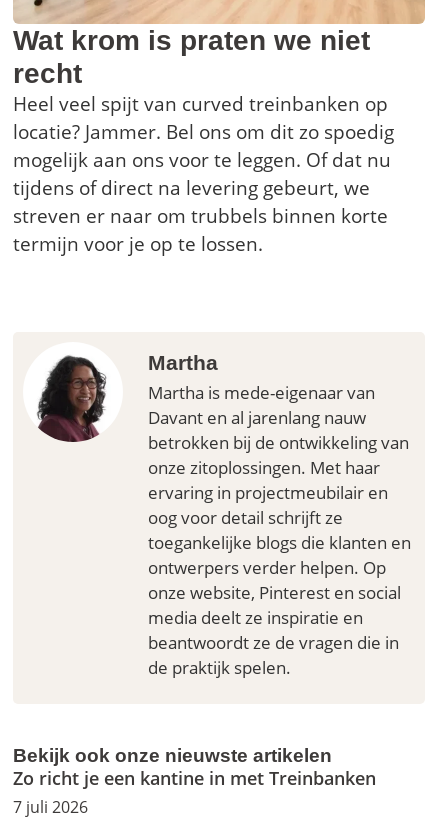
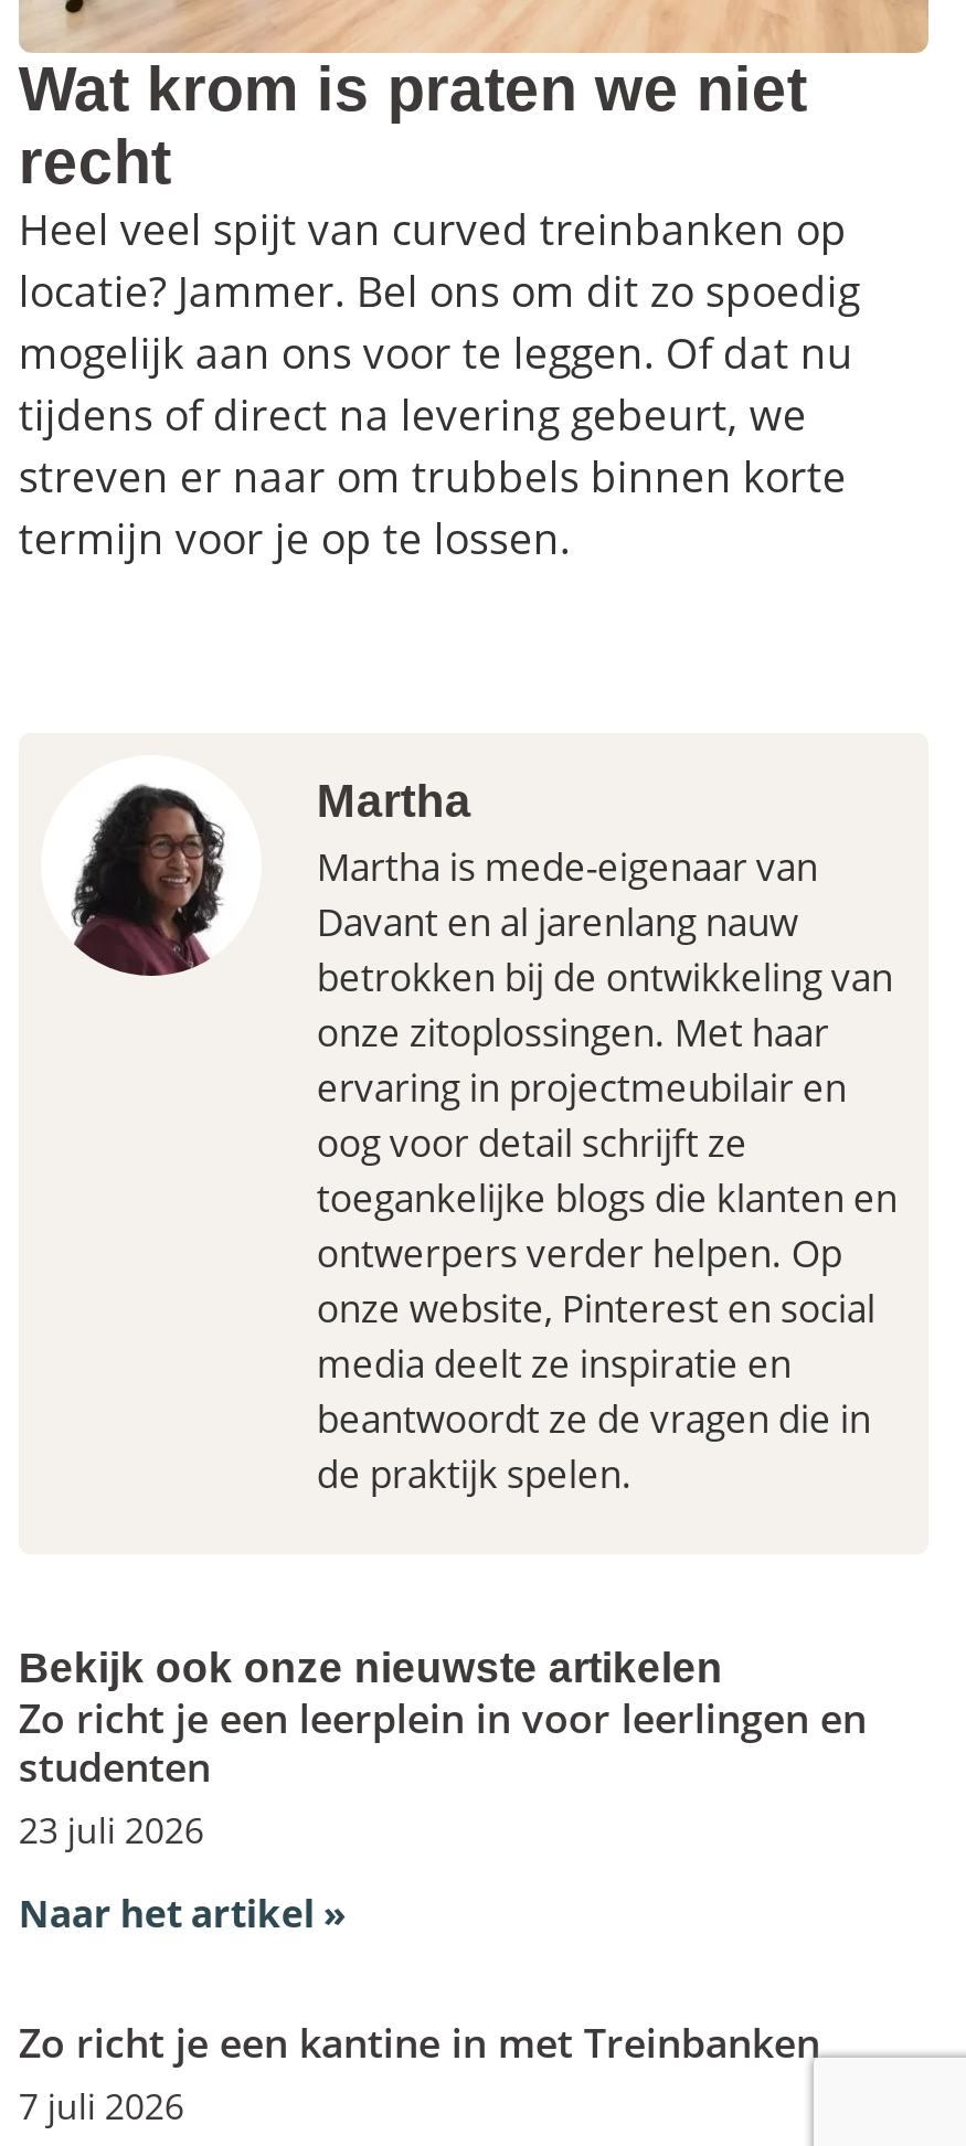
none -> [19,1690,866,1938] Zo richt je een leerplein in voor leerlingen en | studenten | 23 juli 2026 | Naar het artikel »

